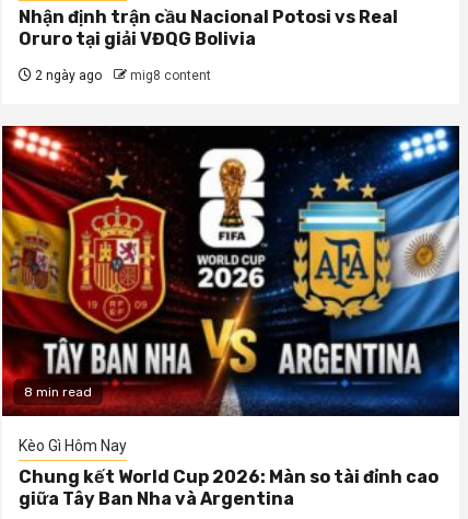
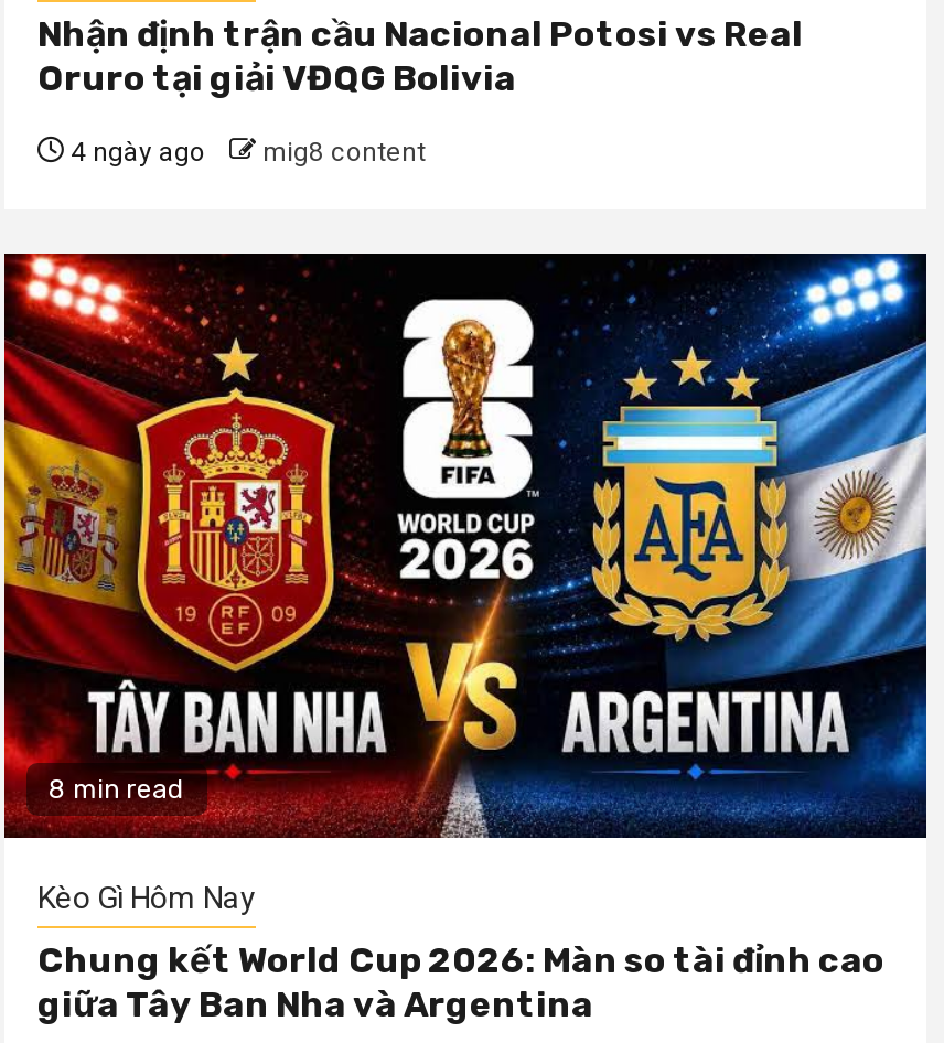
[32,67,211,83] 2 ngày ago mig8 content -> [64,136,426,167] 4 ngày ago mig8 content

